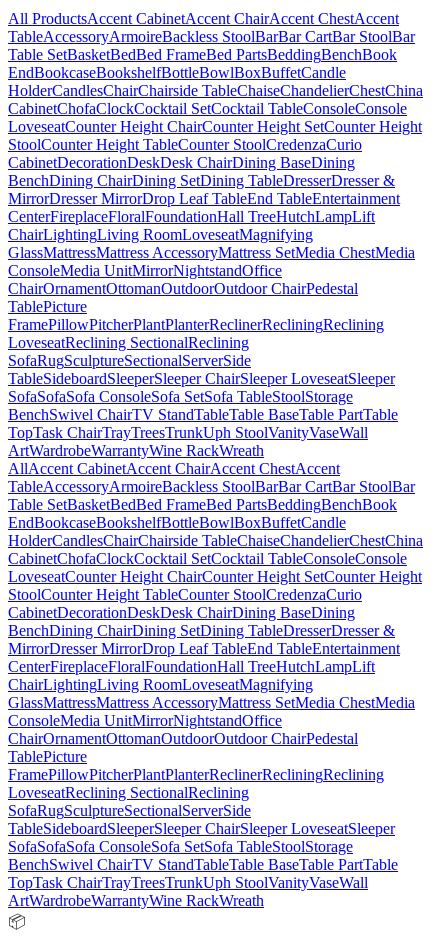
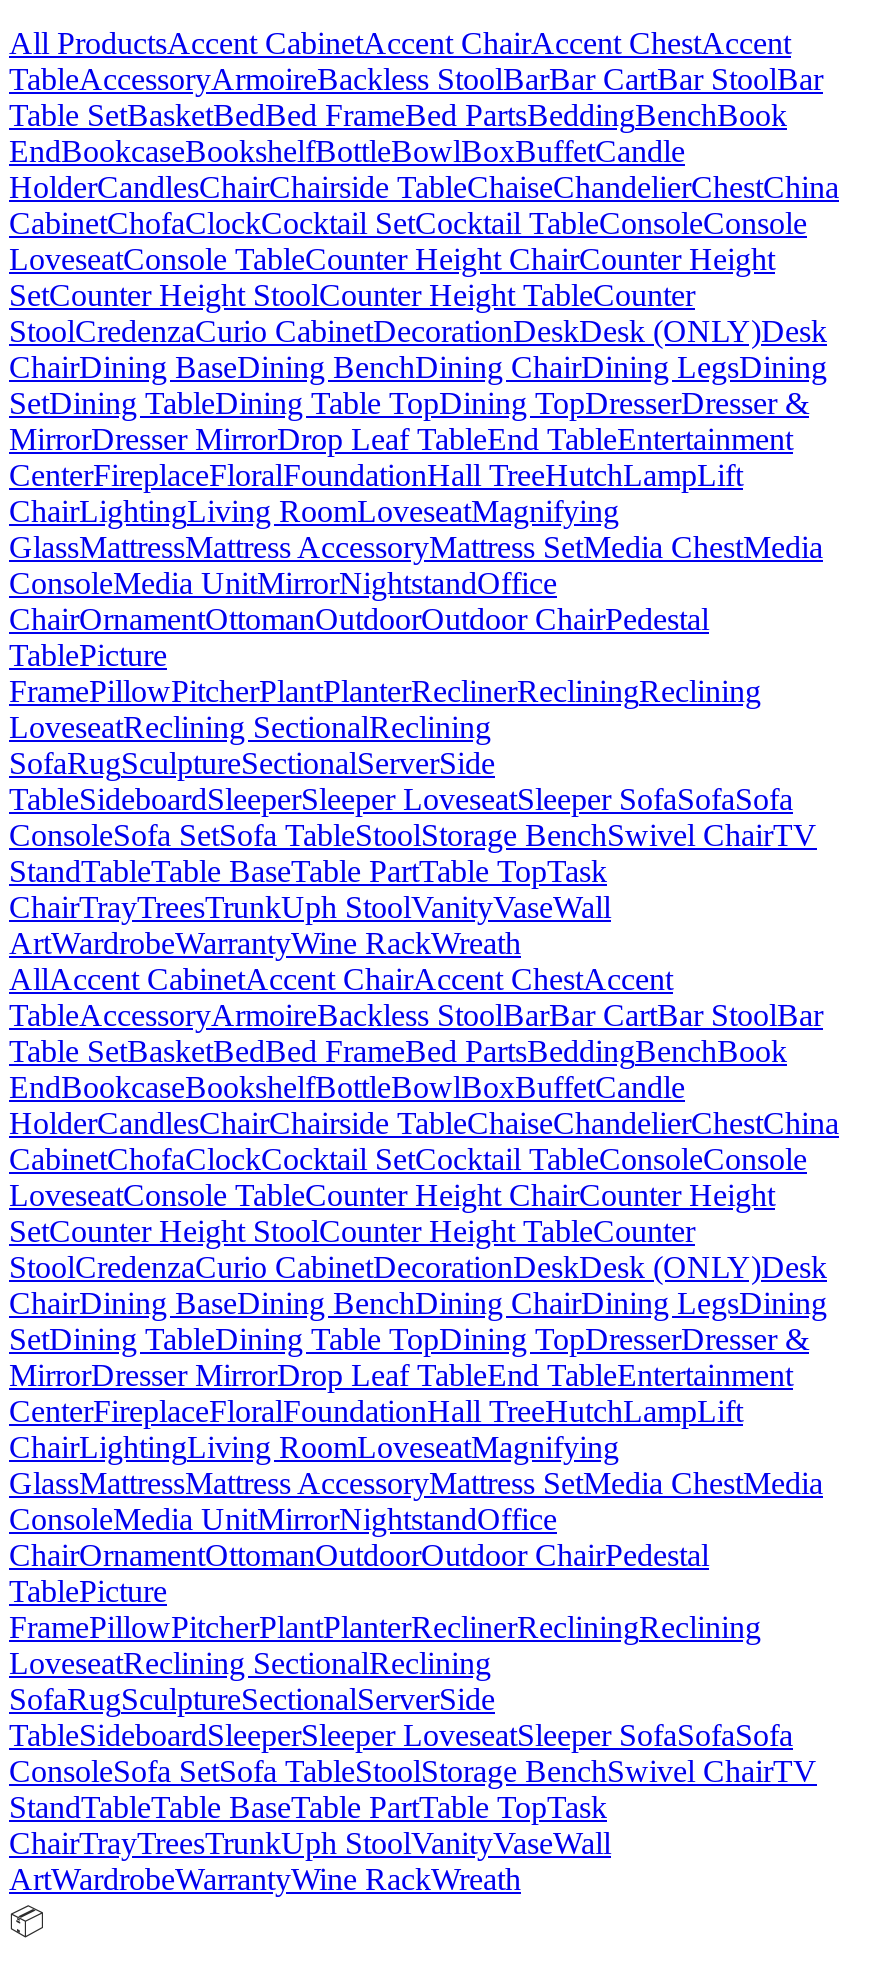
[8,118,422,189] LoveseatCounter Height ChairCounter Height SetCounter Height | StoolCounter Height TableCounter StoolCredenzaCurio | CabinetDecorationDeskDesk ChairDining BaseDining | BenchDining ChairDining SetDining TableDresserDresser & -> [9,241,827,419] LoveseatConsole TableCounter Height ChairCounter Height | SetCounter Height StoolCounter Height TableCounter | StoolCredenzaCurio CabinetDecorationDeskDesk (ONLY)Desk | ChairDining BaseDining BenchDining ChairDining LegsDining | SetDining TableDining Table TopDining TopDresserDresser &
[8,370,398,441] TableSideboardSleeperSleeper ChairSleeper LoveseatSleeper | SofaSofaSofa ConsoleSofa SetSofa TableStoolStorage | BenchSwivel ChairTV StandTableTable BaseTable PartTable | TopTask ChairTrayTreesTrunk Uph StoolVanityVaseWall -> [9,781,817,923] TableSideboardSleeperSleeper LoveseatSleeper SofaSofaSofa | ConsoleSofa SetSofa TableStoolStorage BenchSwivel ChairTV | StandTableTable BaseTable PartTable TopTask | ChairTrayTreesTrunkUph StoolVanityVaseWall
[8,568,422,639] LoveseatCounter Height ChairCounter Height SetCounter Height | StoolCounter Height TableCounter StoolCredenzaCurio | CabinetDecorationDeskDesk ChairDining BaseDining | BenchDining ChairDining SetDining TableDresserDresser & -> [9,1177,827,1355] LoveseatConsole TableCounter Height ChairCounter Height | SetCounter Height StoolCounter Height TableCounter | StoolCredenzaCurio CabinetDecorationDeskDesk (ONLY)Desk | ChairDining BaseDining BenchDining ChairDining LegsDining | SetDining TableDining Table TopDining TopDresserDresser &
[8,820,398,891] TableSideboardSleeperSleeper ChairSleeper LoveseatSleeper | SofaSofaSofa ConsoleSofa SetSofa TableStoolStorage | BenchSwivel ChairTV StandTableTable BaseTable PartTable | TopTask ChairTrayTreesTrunk Uph StoolVanityVaseWall -> [9,1717,817,1859] TableSideboardSleeperSleeper LoveseatSleeper SofaSofaSofa | ConsoleSofa SetSofa TableStoolStorage BenchSwivel ChairTV | StandTableTable BaseTable PartTable TopTask | ChairTrayTreesTrunkUph StoolVanityVaseWall

